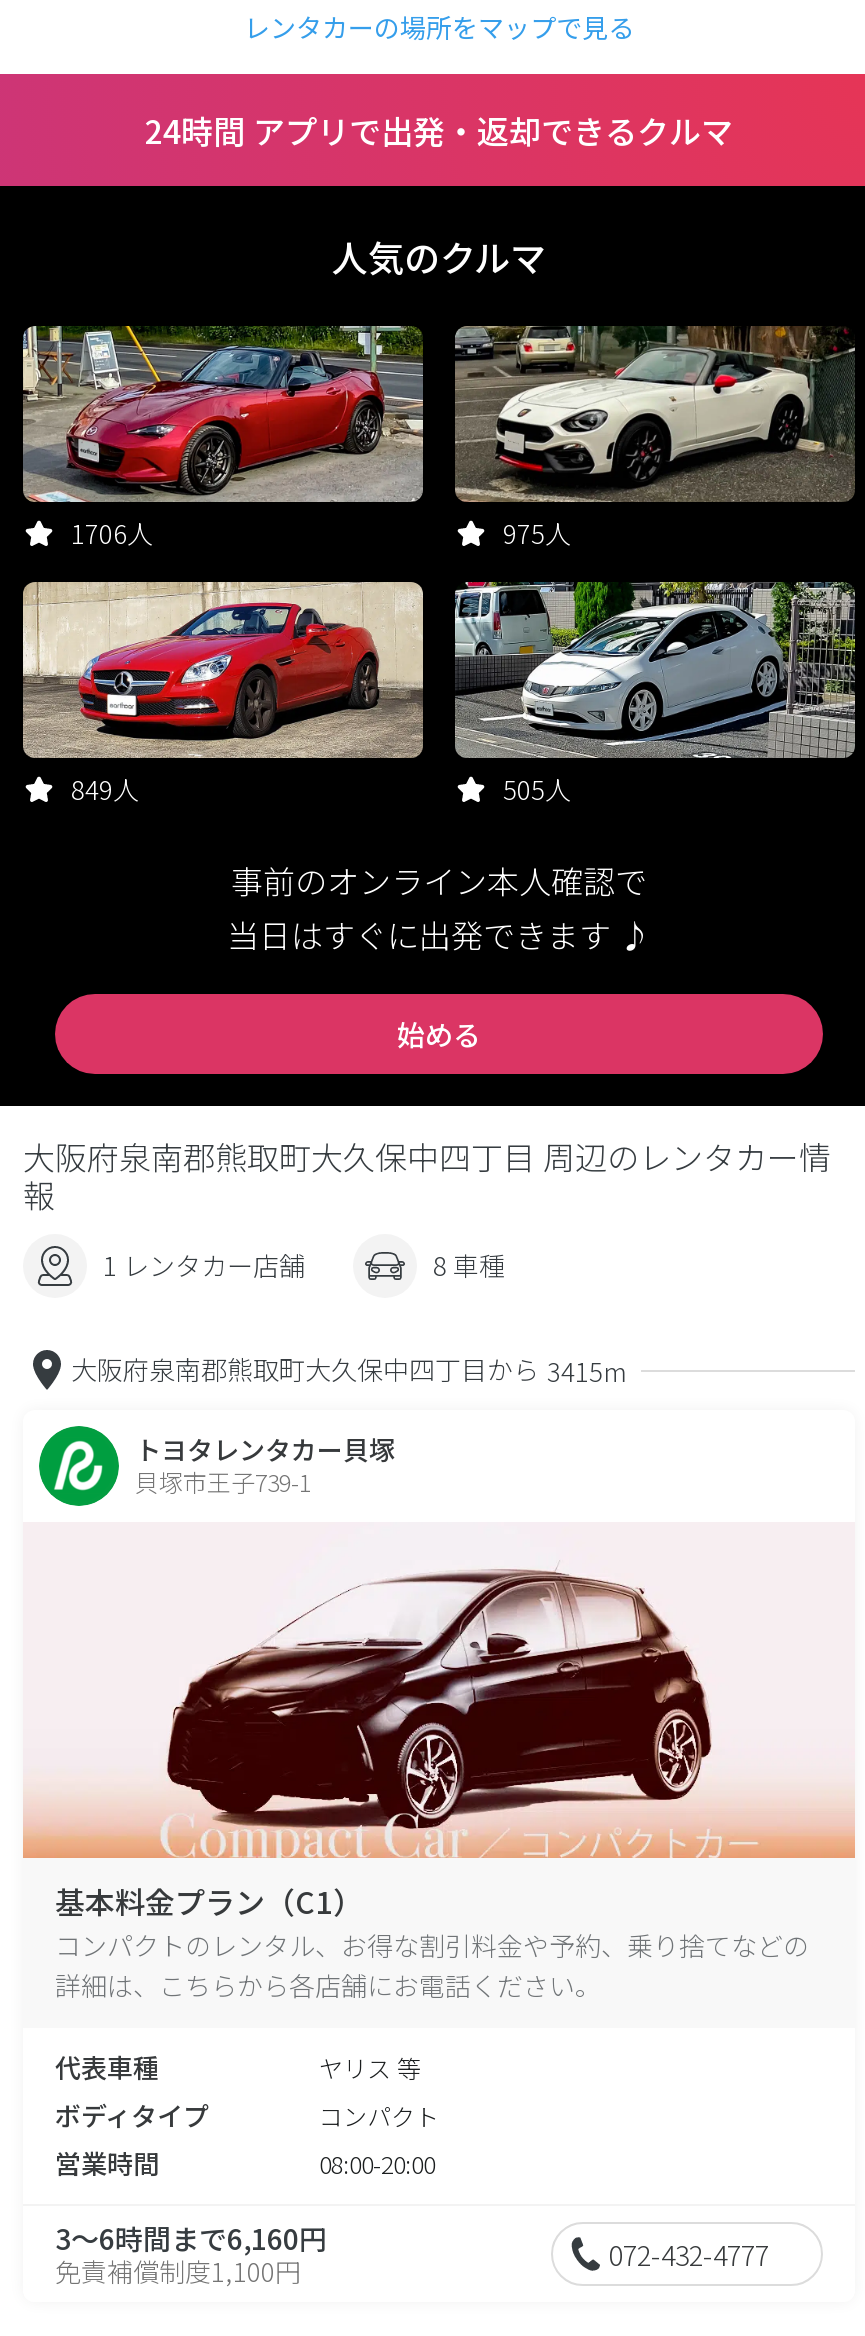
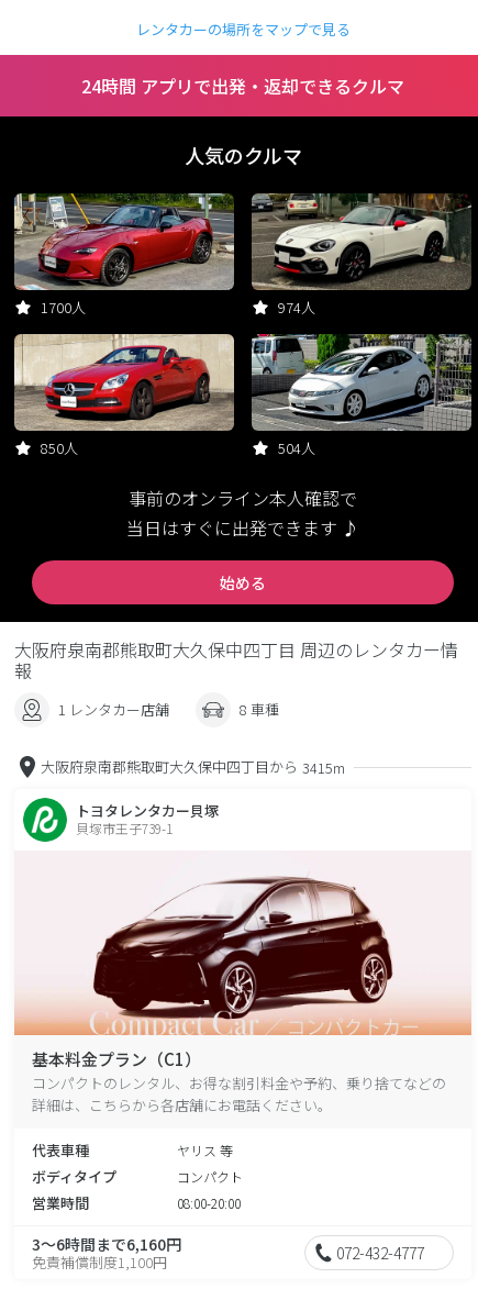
[71,514,153,552] 1706人 -> [41,297,86,318] 1700人
[503,514,571,552] 975人 -> [278,297,315,318] 974人
[71,770,139,808] 849人 -> [41,437,78,458] 850人
[503,770,571,808] 505人 -> [278,437,315,458] 504人

